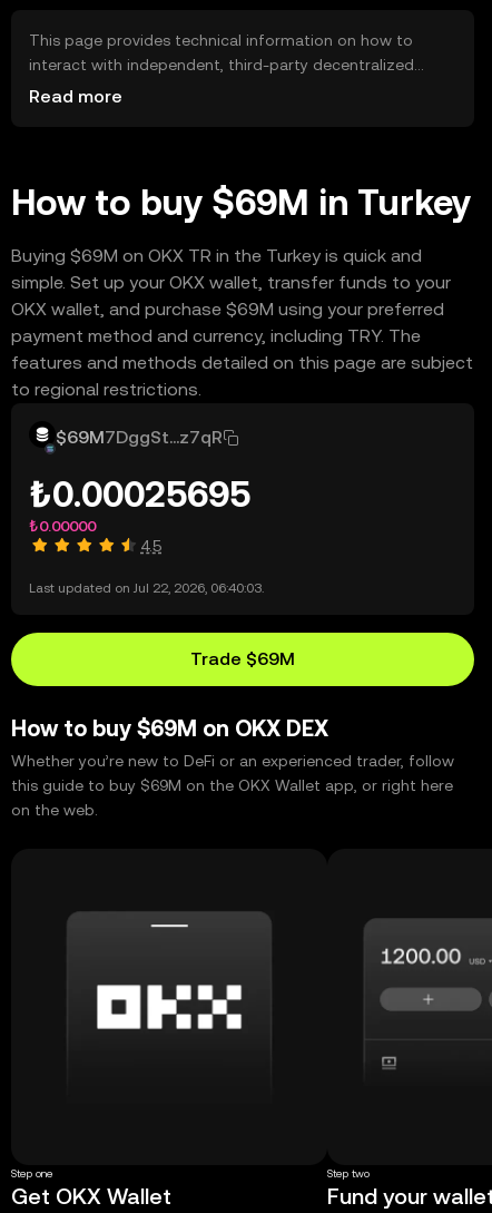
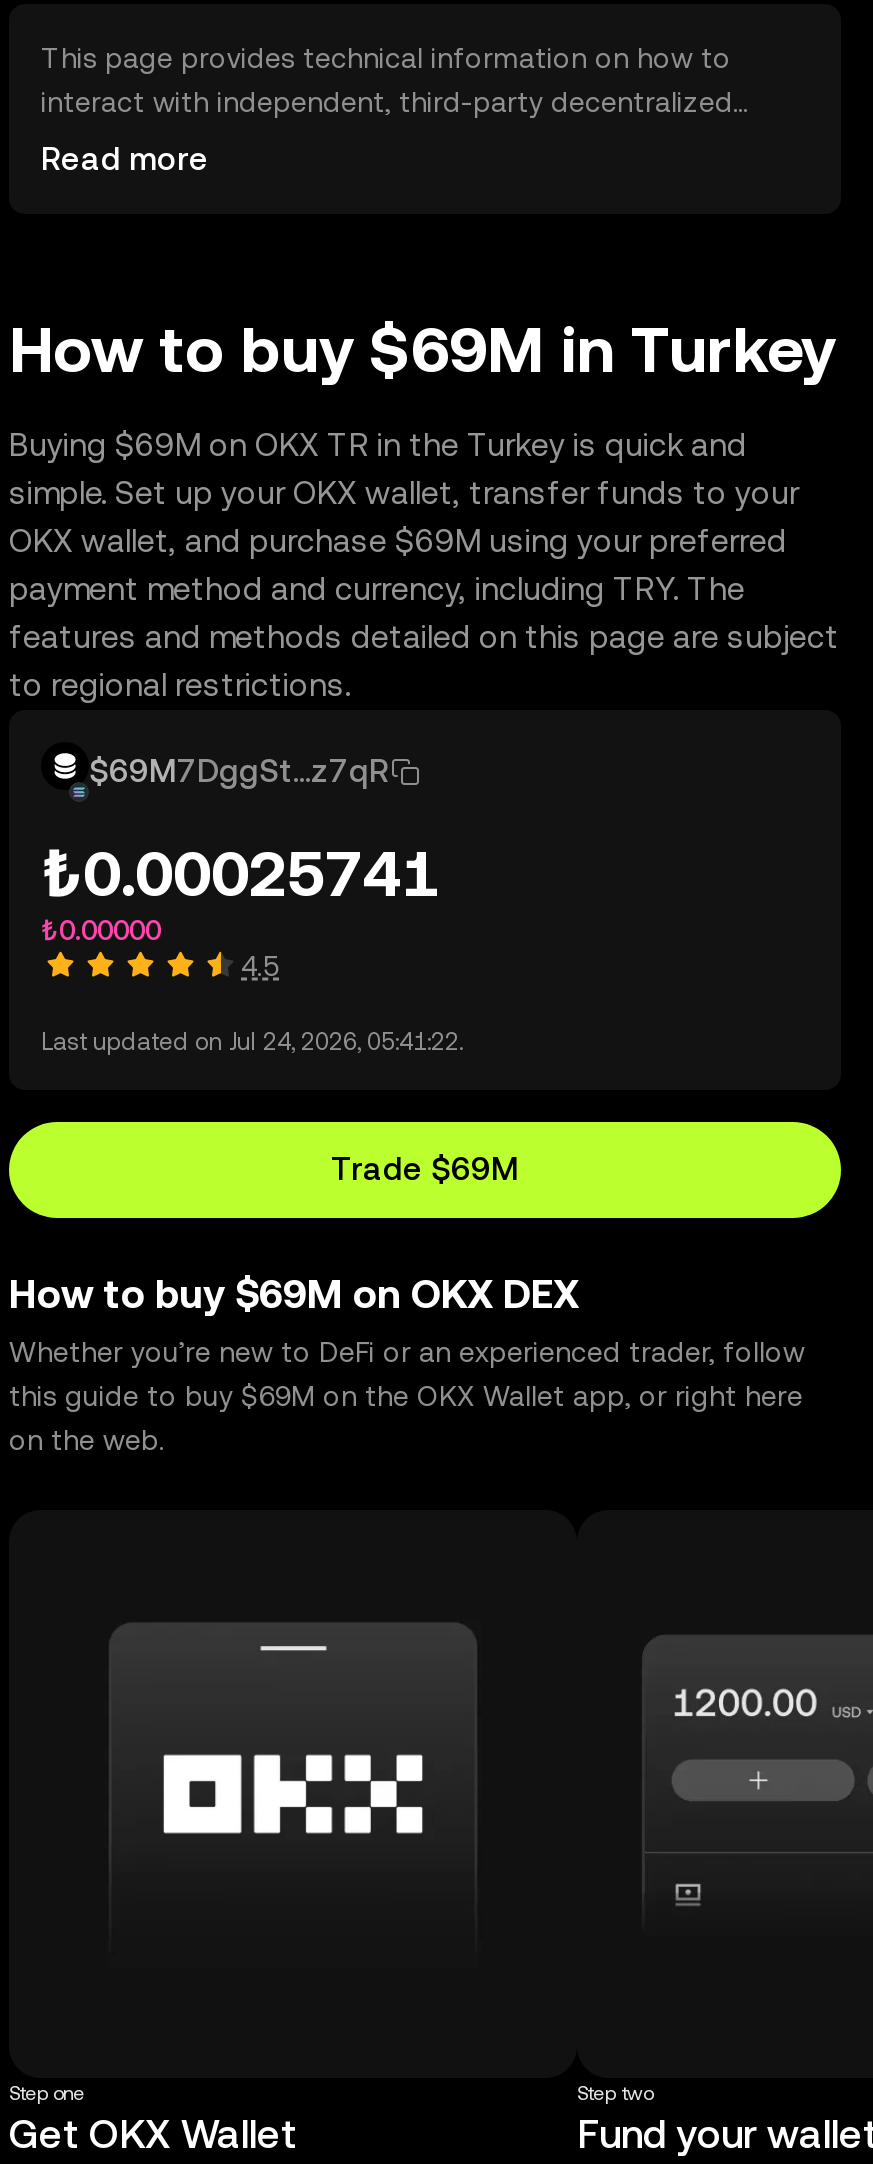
[29,473,250,515] ₺0.00025695 -> [41,836,439,910] ₺0.00025741
[29,580,264,596] Last updated on Jul 22, 2026, 06:40:03. -> [41,1028,463,1056] Last updated on Jul 24, 2026, 05:41:22.

